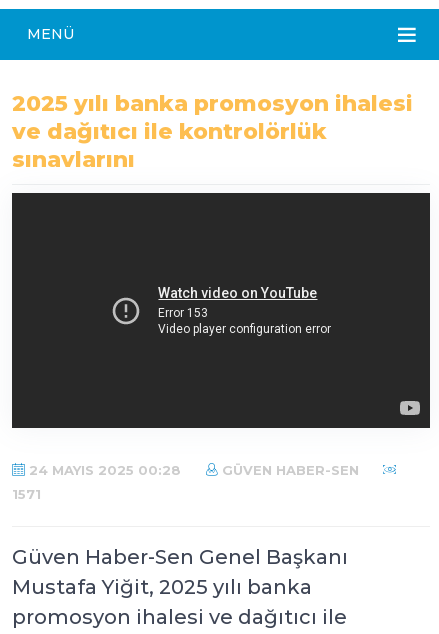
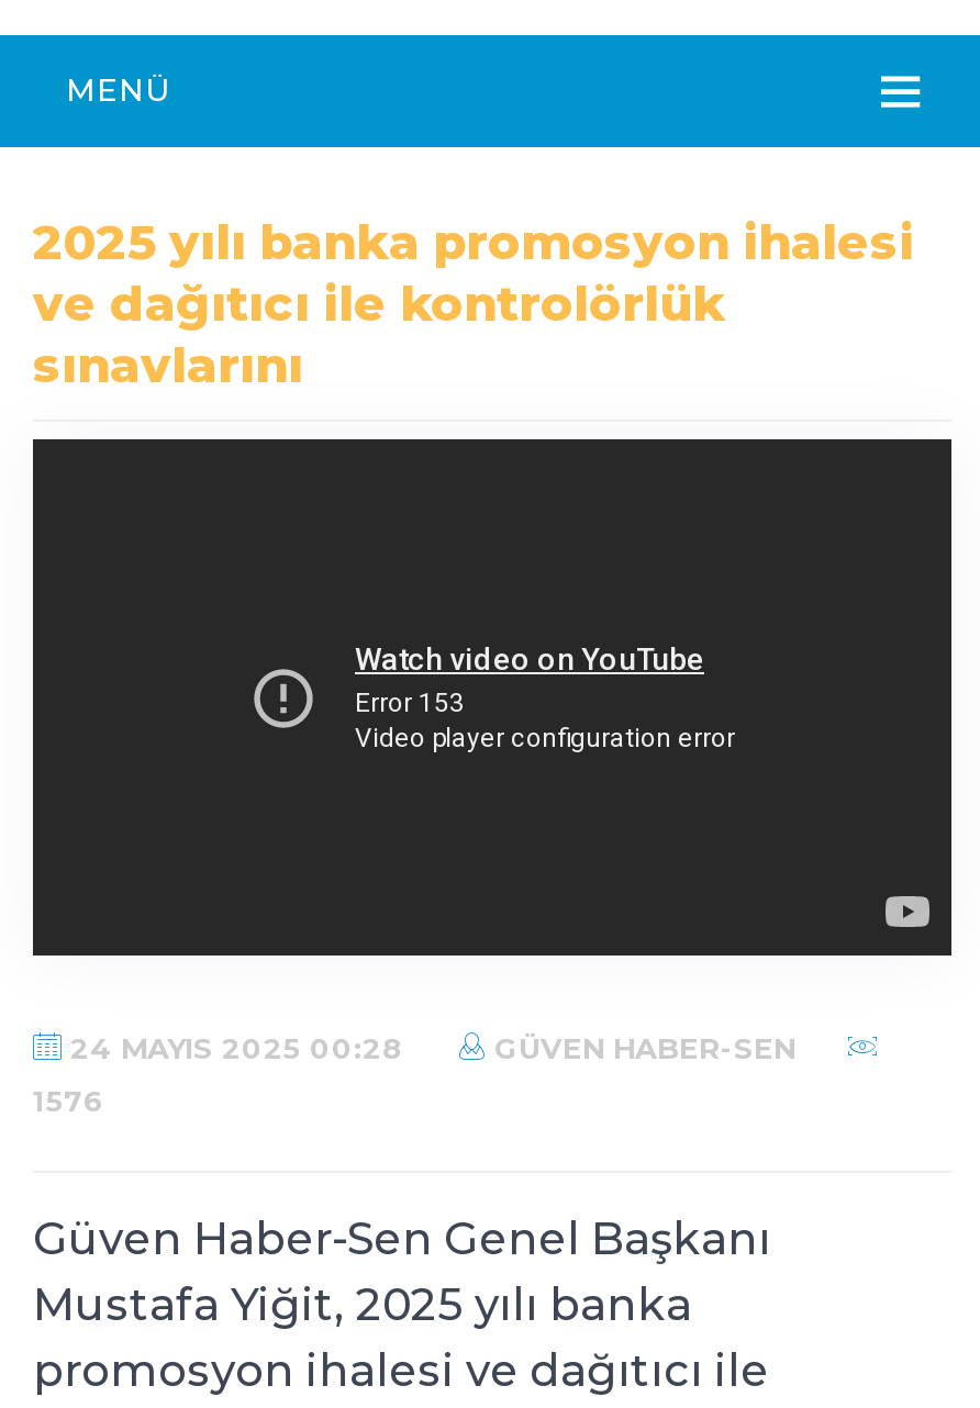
[12,486,41,502] 1571 -> [33,1083,105,1118] 1576

